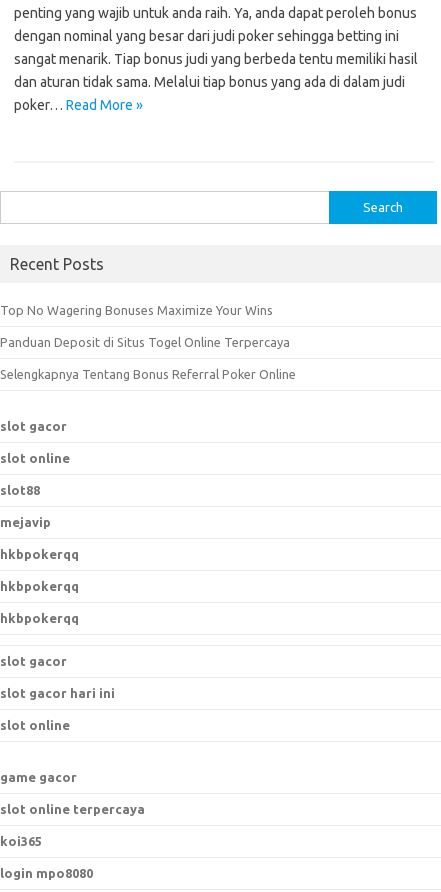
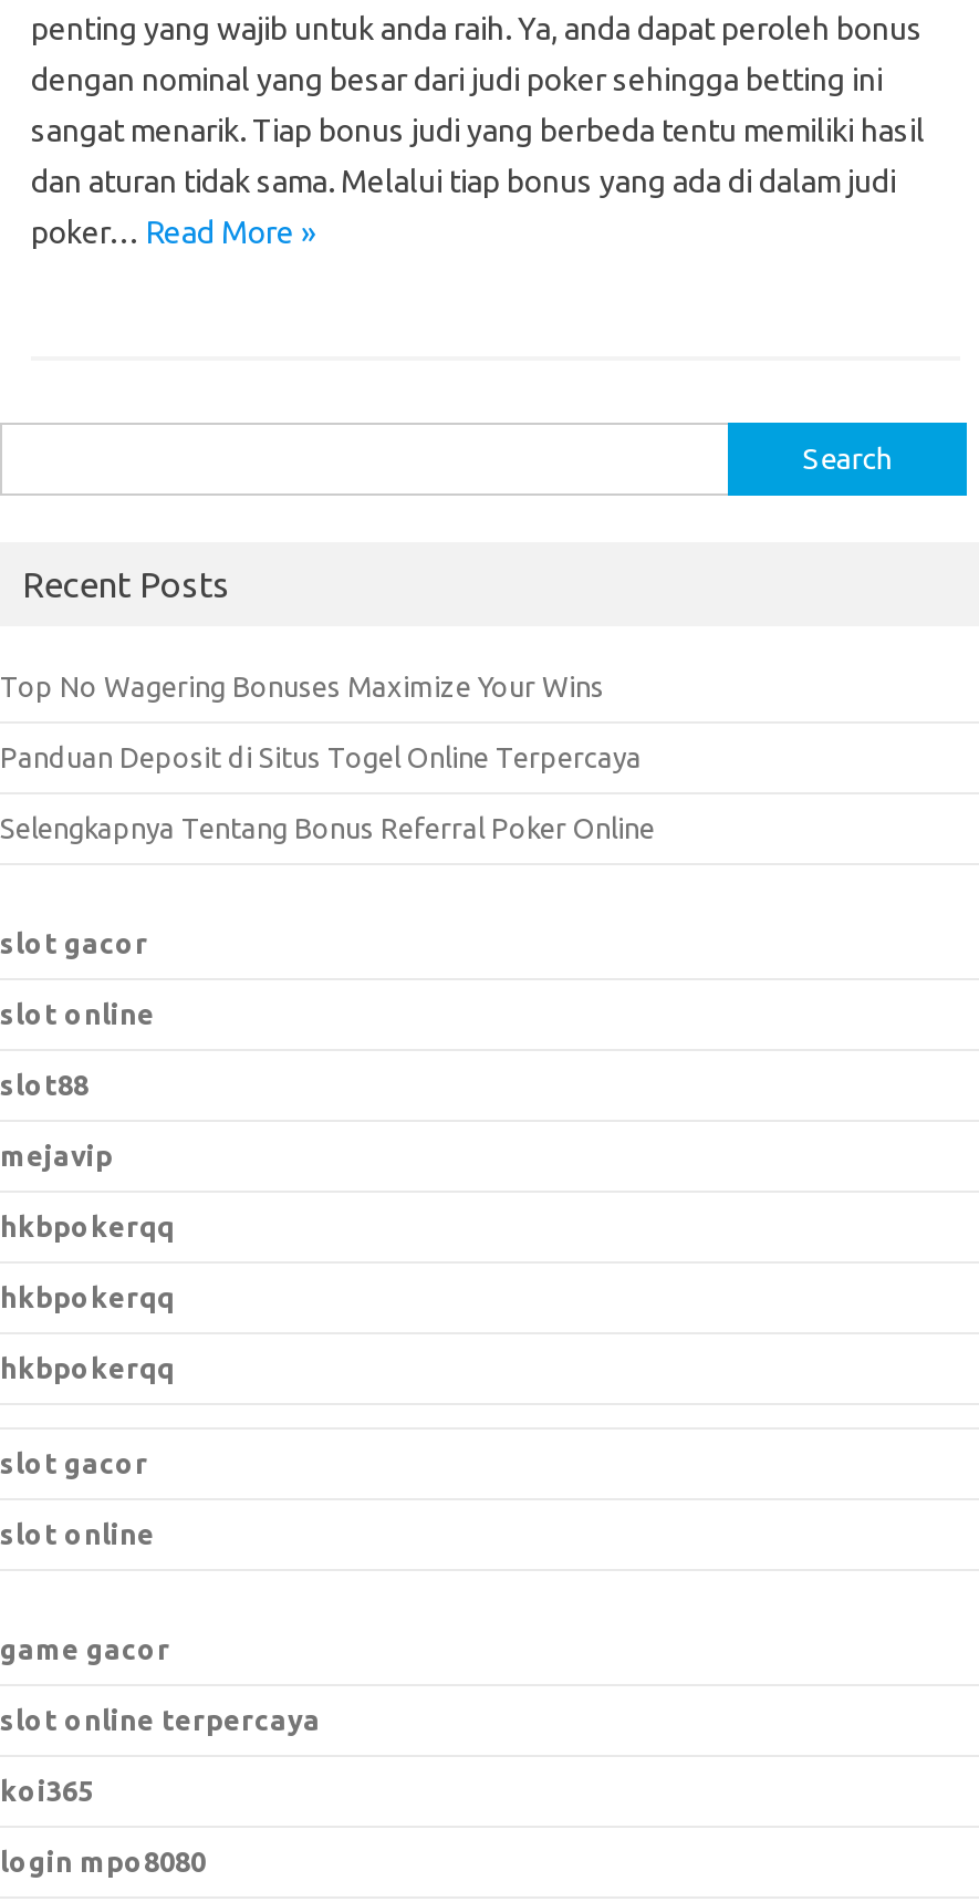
[0,686,115,700] slot gacor hari ini -> none

